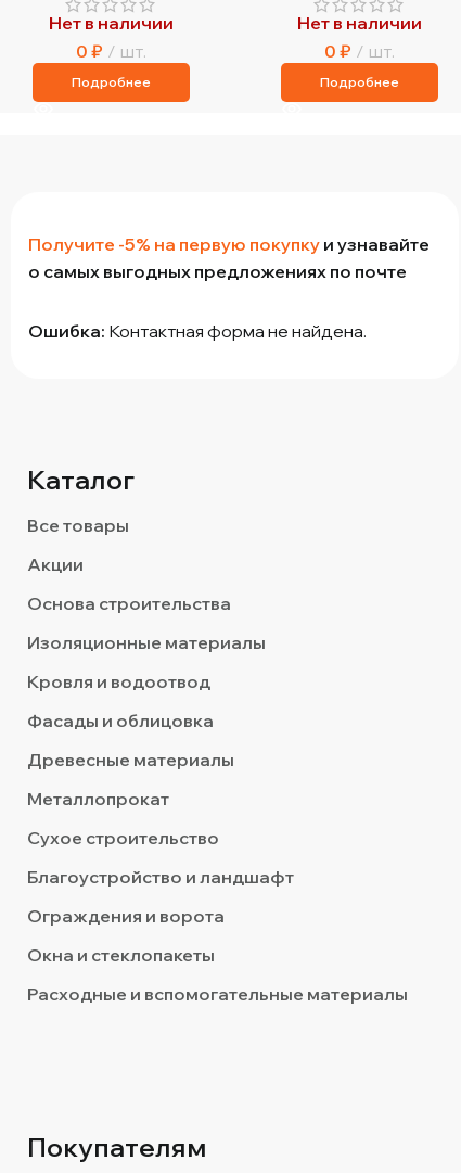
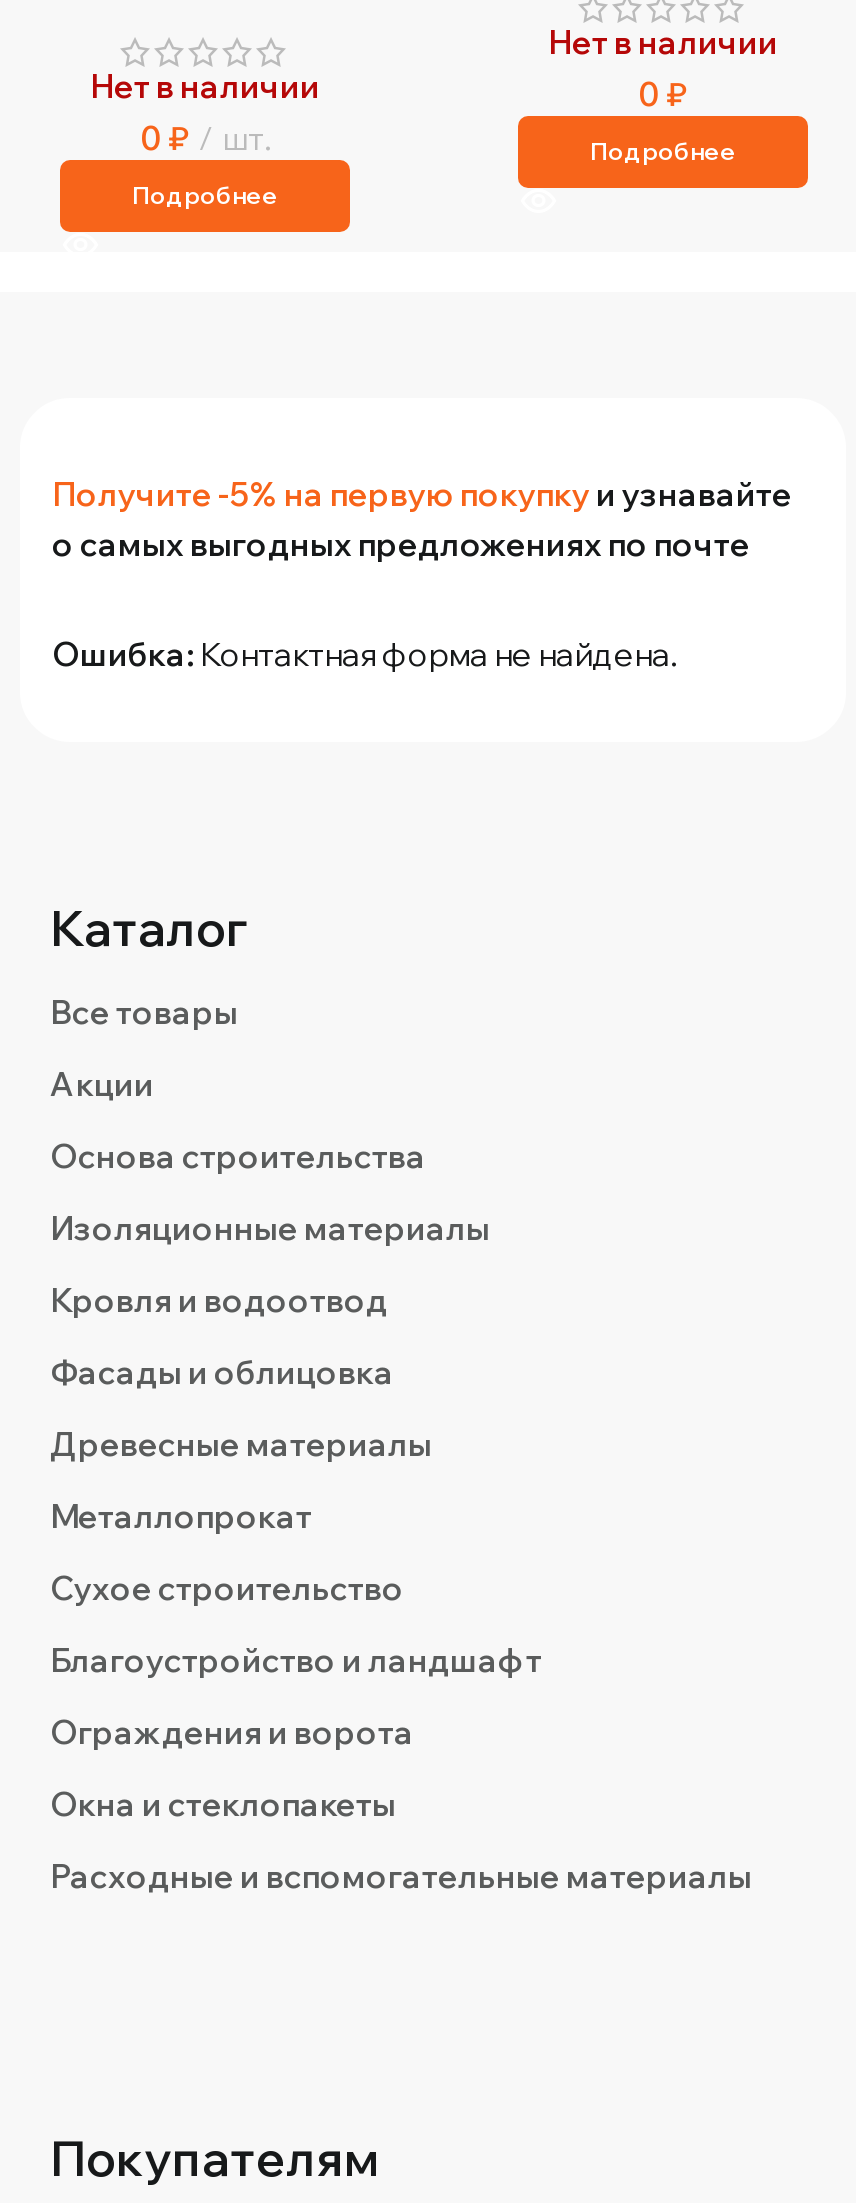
[369,40,395,62] шт. -> none

